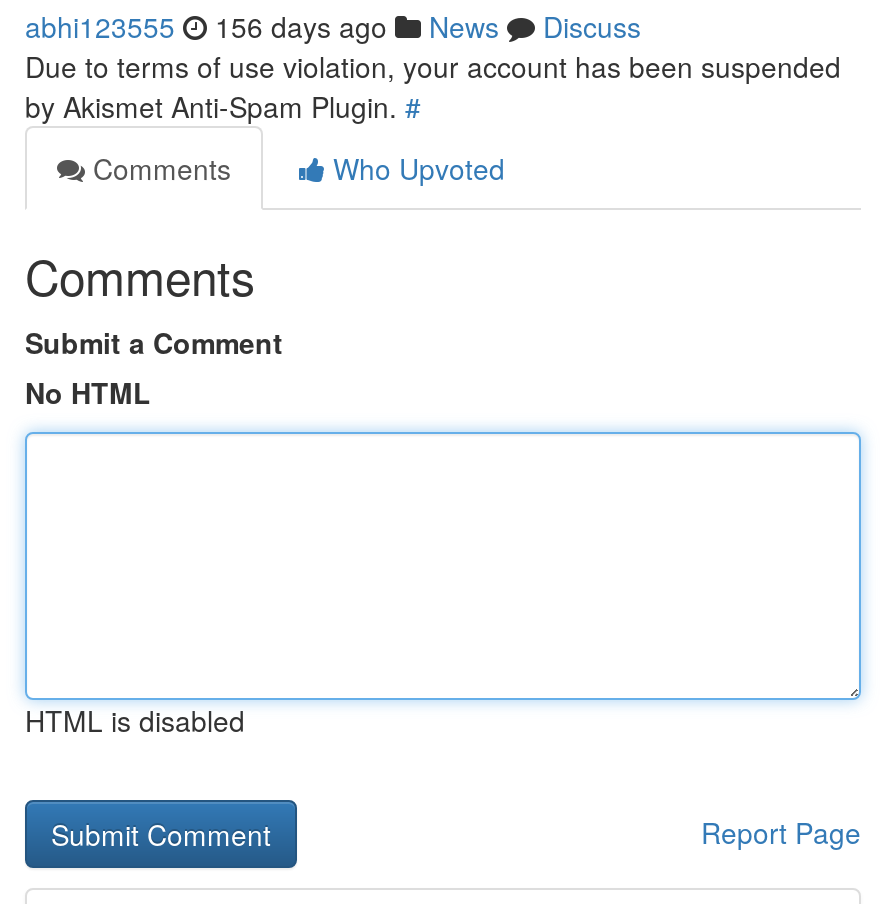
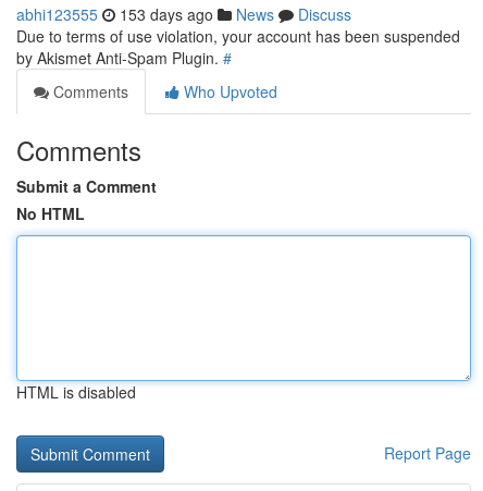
[25,6,641,46] abhi123555 156 days ago News Discuss -> [16,3,351,25] abhi123555 153 days ago News Discuss

